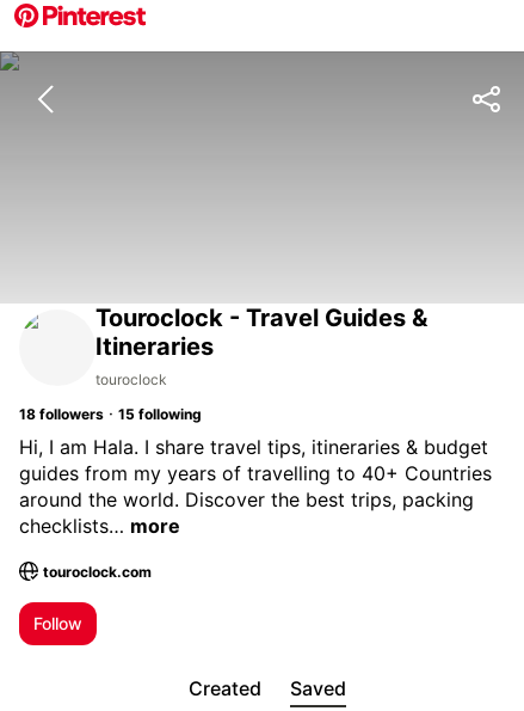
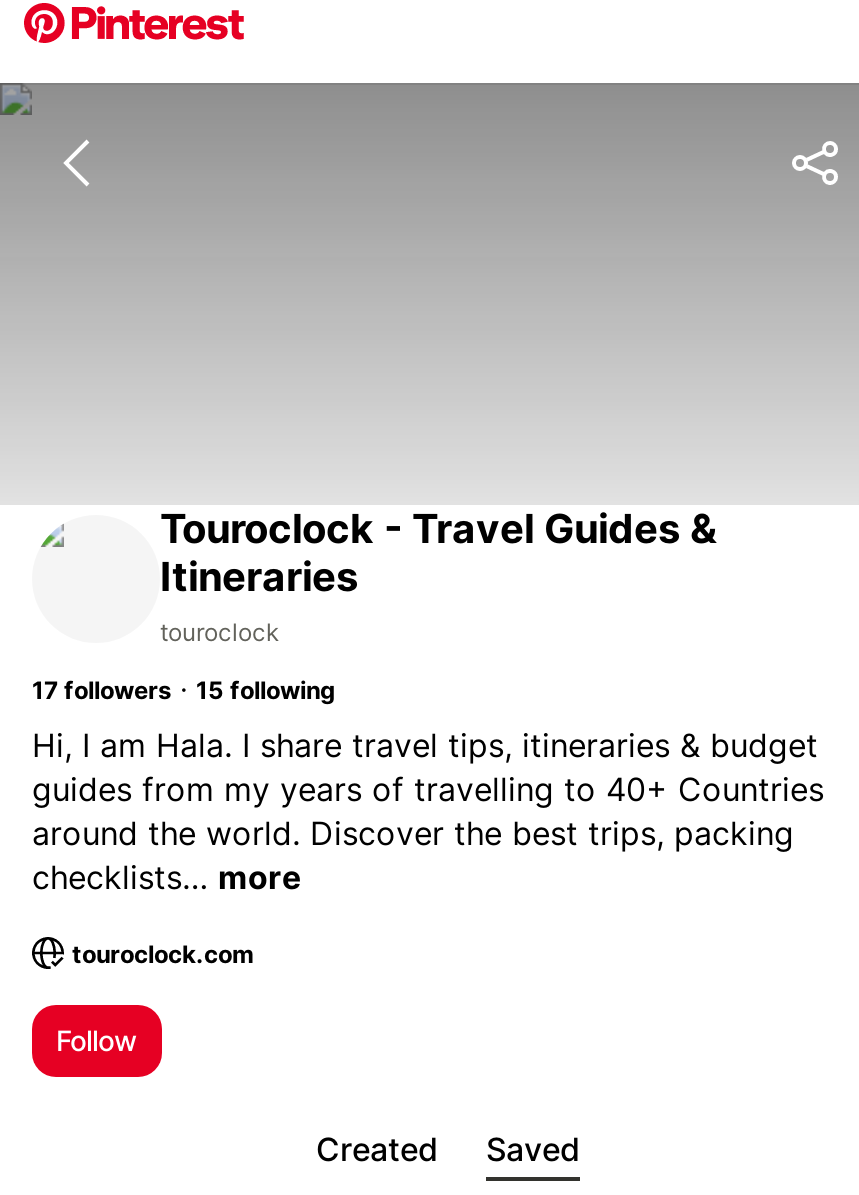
[19,403,202,423] 18 followers · 15 following -> [32,671,336,705] 17 followers · 15 following

